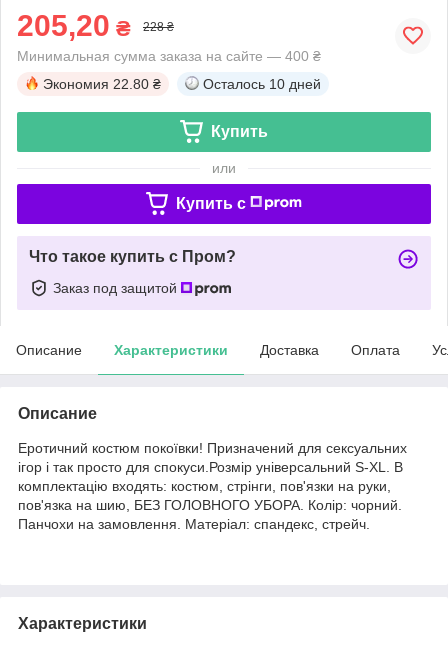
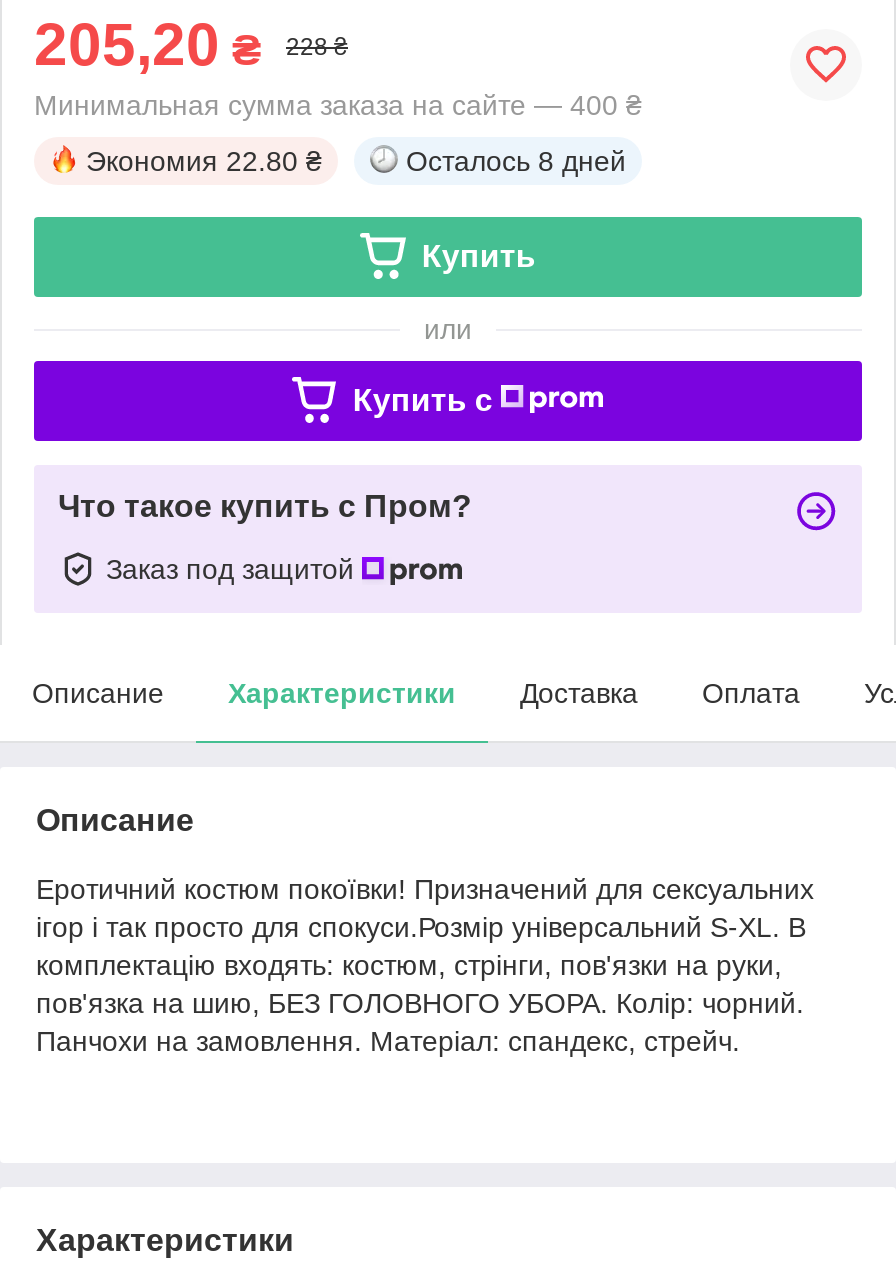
[203,76,321,92] Осталось 10 дней -> [406,145,626,177] Осталось 8 дней

